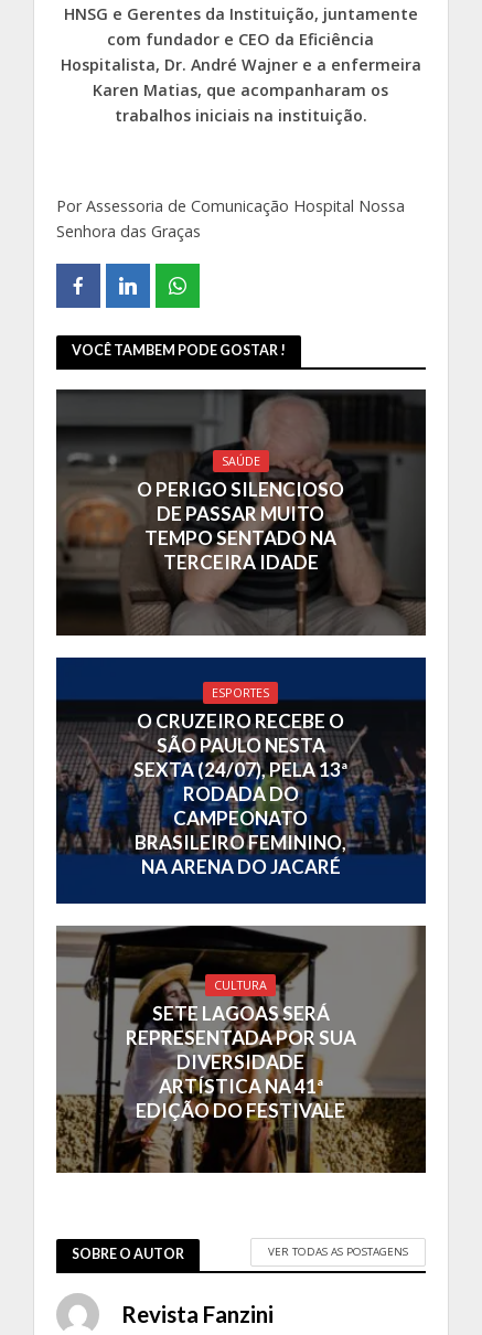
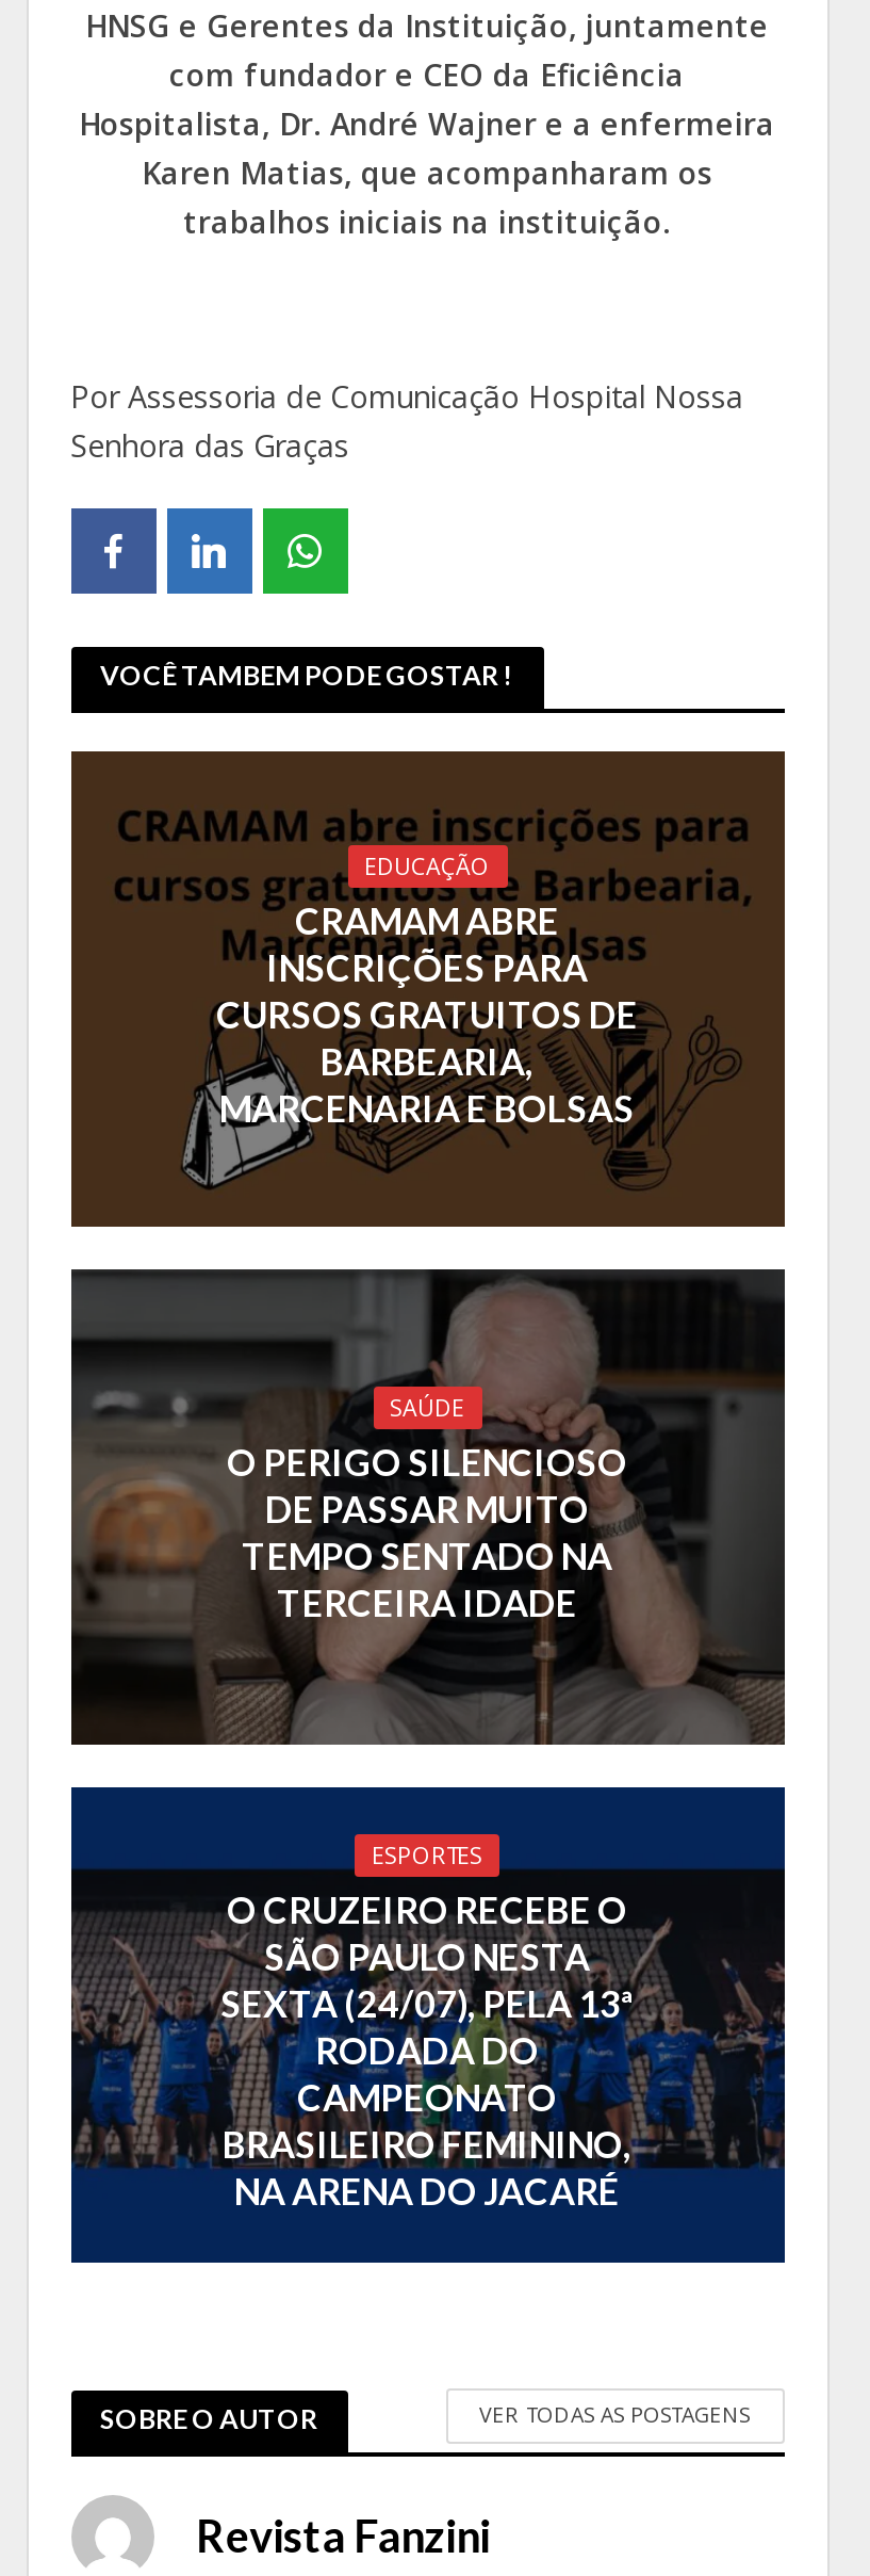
none -> [71,748,785,1228] [image] | EDUCAÇÃO | CRAMAM ABRE | INSCRIÇÕES PARA | CURSOS GRATUITOS DE | BARBEARIA, | MARCENARIA E BOLSAS
moved [56,388,426,878] -> [71,1268,785,2214]: [image] | SAÚDE | O PERIGO SILENCIOSO | ... | BRASILEIRO FEMININO, | NA ARENA DO JACARÉ
[55,925,426,1174] [image] | CULTURA | SETE LAGOAS SERÁ | REPRESENTADA POR SUA | DIVERSIDADE | ARTÍSTICA NA 41ª | EDIÇÃO DO FESTIVALE -> none

